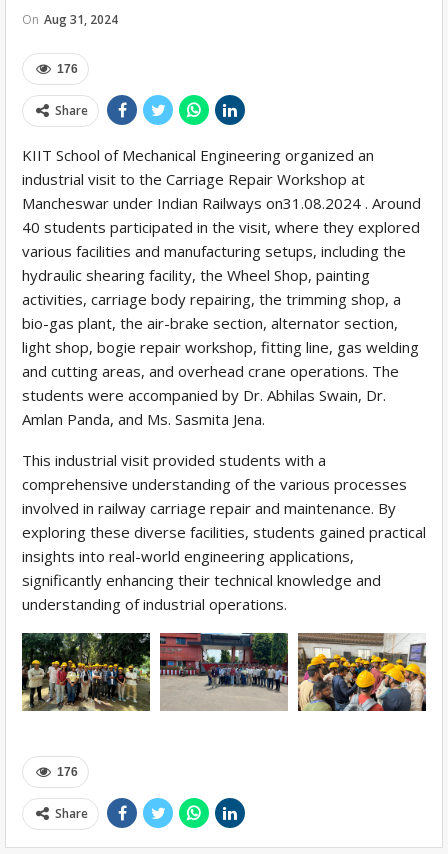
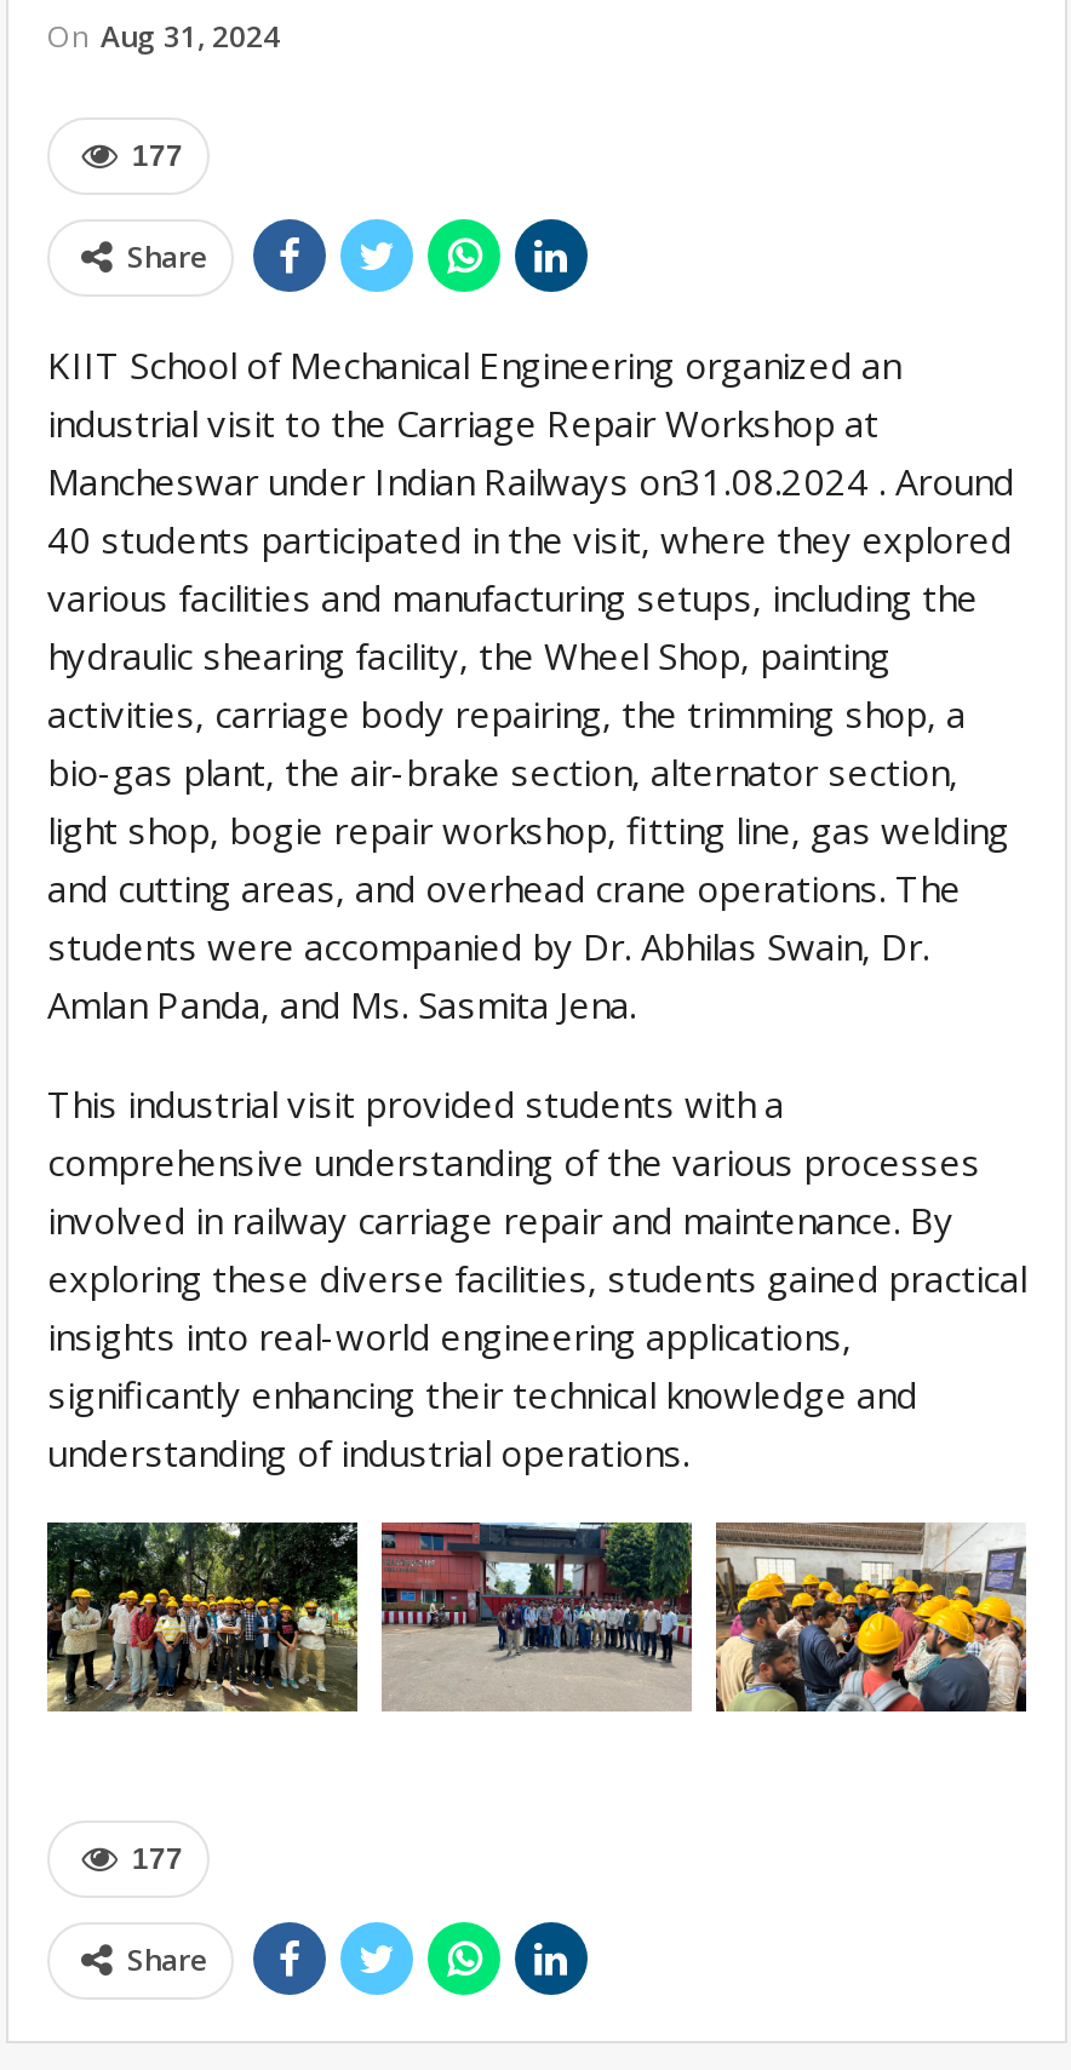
[57,62,78,76] 176 -> [132,138,183,172] 177
[57,765,78,779] 176 -> [132,1843,183,1877] 177

